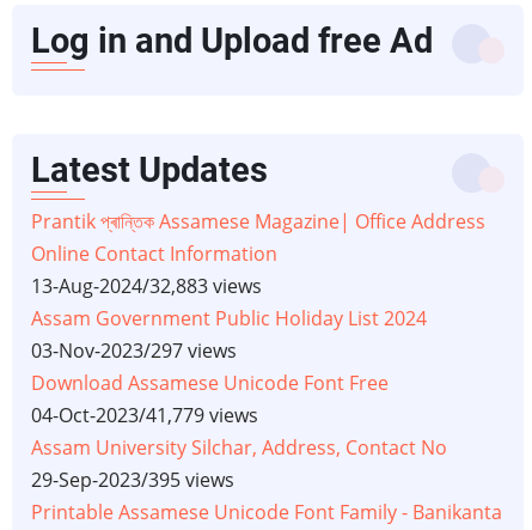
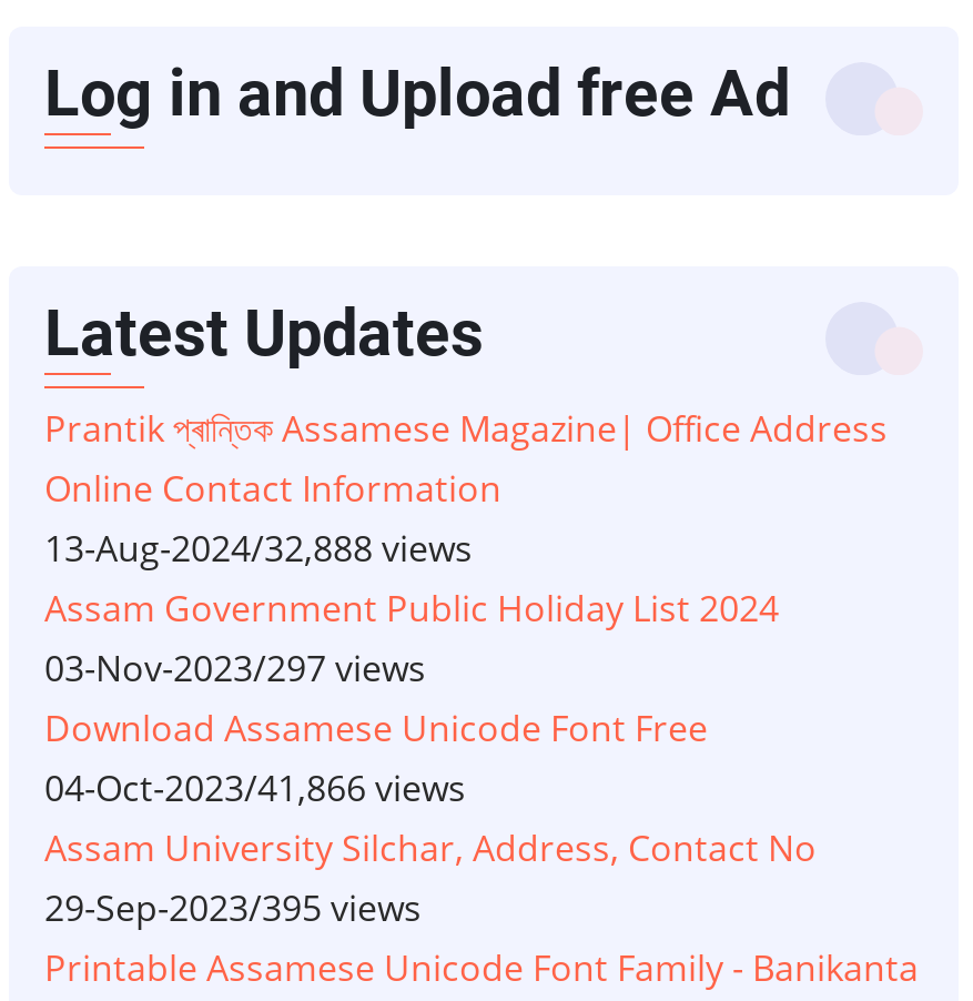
[31,273,262,299] 13-Aug-2024/32,883 views -> [44,524,473,573] 13-Aug-2024/32,888 views
[31,402,258,429] 04-Oct-2023/41,779 views -> [44,764,466,813] 04-Oct-2023/41,866 views

